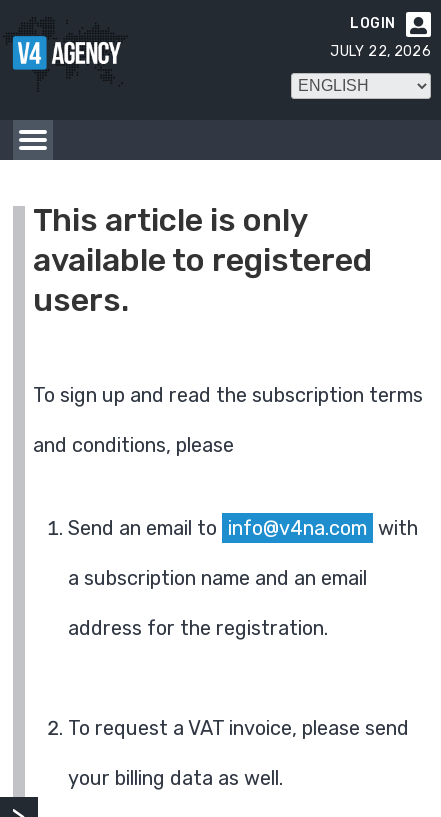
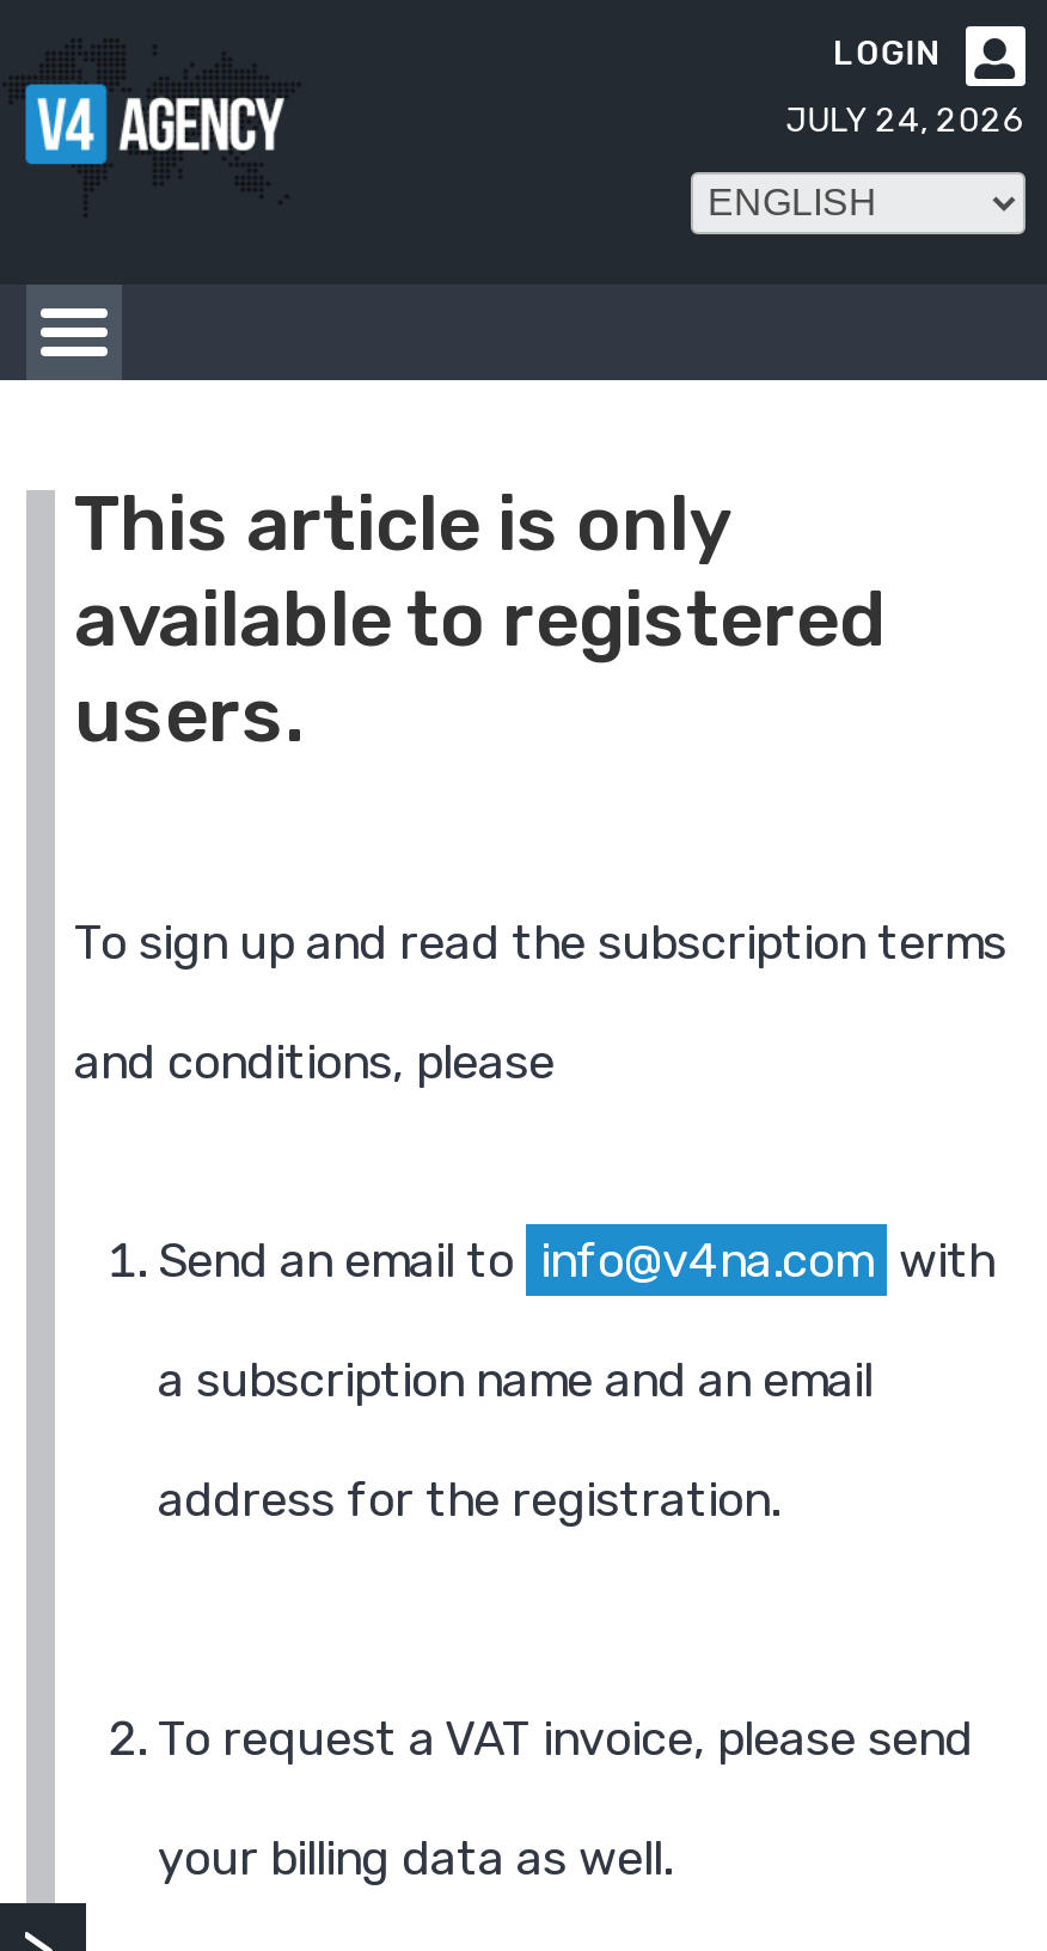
[330,42,431,59] JULY 22, 2026 -> [785,99,1025,140] JULY 24, 2026

